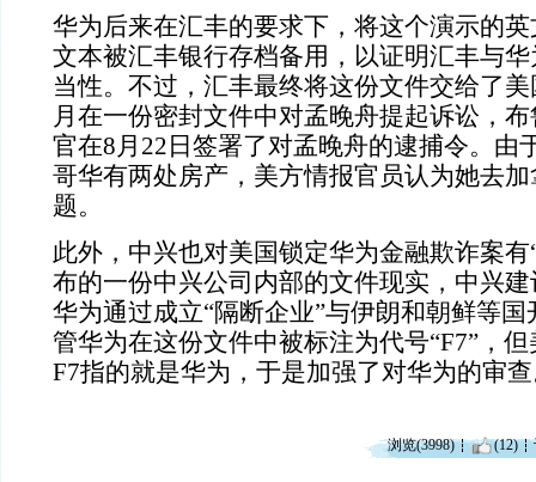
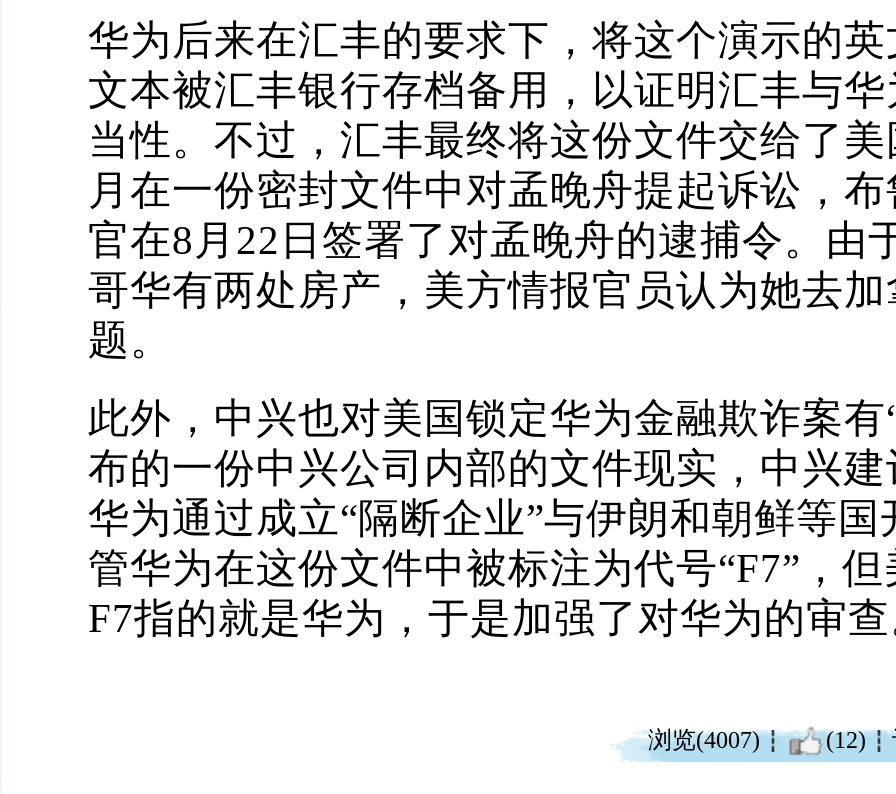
[388,437,455,453] 浏览(3998) -> [648,726,760,754] 浏览(4007)

